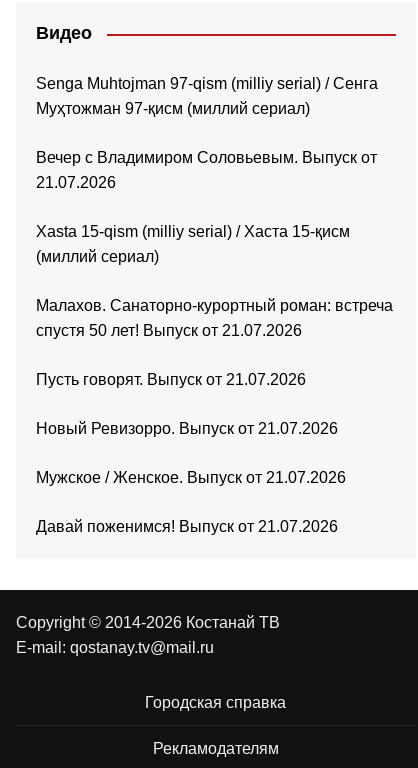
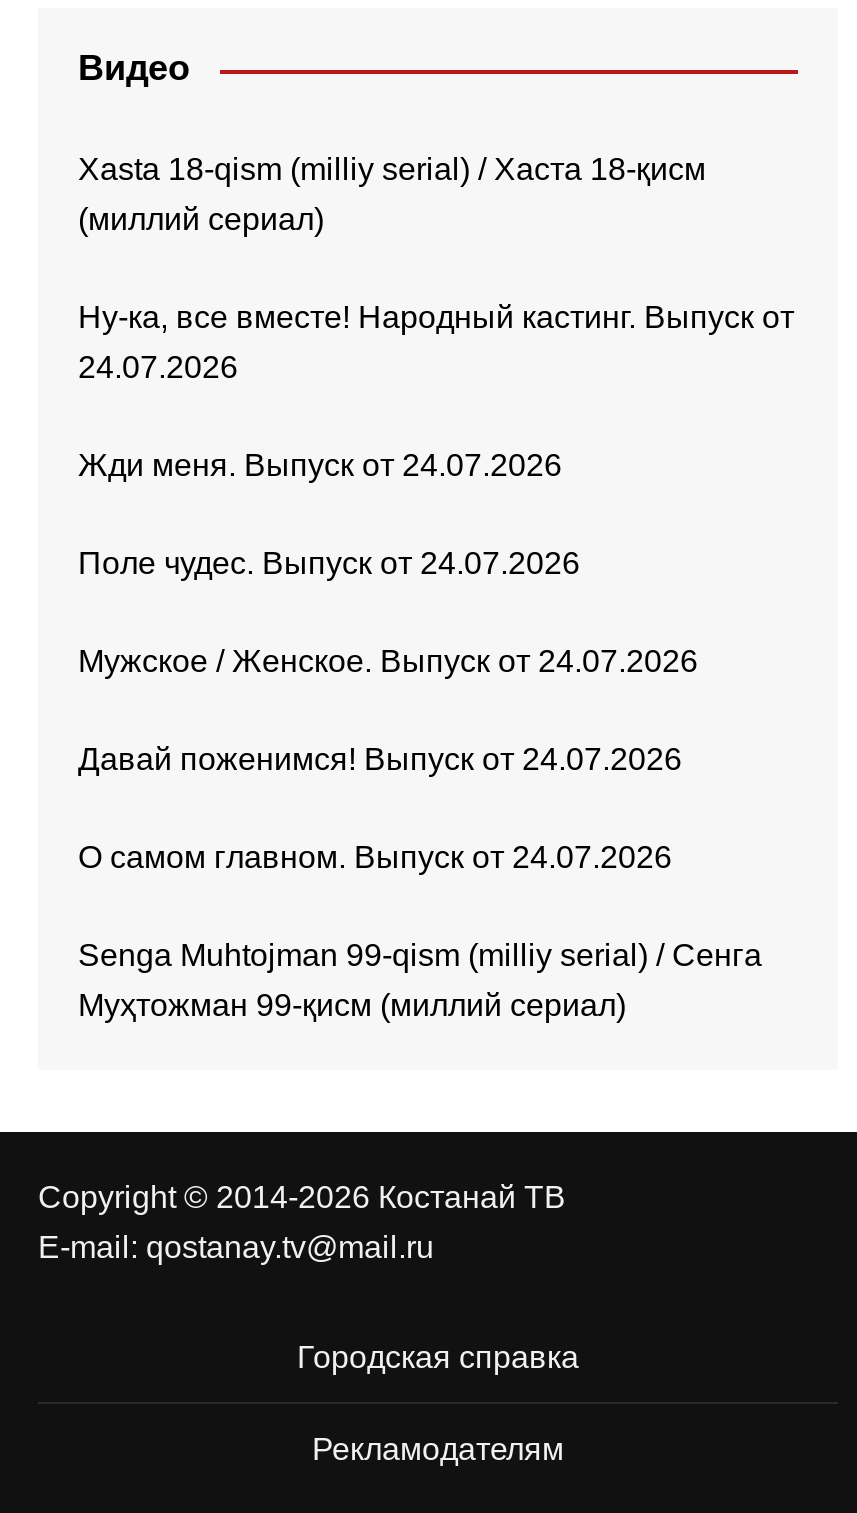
[36,75,378,240] Senga Muhtojman 97-qism (milliy serial) / Сенга | Муҳтожман 97-қисм (миллий сериал) | Вечер с Владимиром Соловьевым. Выпуск от | 21.07.2026 | Xasta 15-qism (milliy serial) / Хаста 15-қисм -> [78,152,706,186] Xasta 18-qism (milliy serial) / Хаста 18-қисм
moved [36,248,159,265] -> [78,202,324,236]: (миллий сериал)
[36,297,393,535] Малахов. Санаторно-курортный роман: встреча | спустя 50 лет! Выпуск от 21.07.2026 | Пусть говорят. Выпуск от 21.07.2026 | Новый Ревизорро. Выпуск от 21.07.2026 | Мужское / Женское. Выпуск от 21.07.2026 | Давай поженимся! Выпуск от 21.07.2026 -> [78,300,794,1022] Ну-ка, все вместе! Народный кастинг. Выпуск от | 24.07.2026 | Жди меня. Выпуск от 24.07.2026 | Поле чудес. Выпуск от 24.07.2026 | Мужское / Женское. Выпуск от 24.07.2026 | Давай поженимся! Выпуск от 24.07.2026 | О самом главном. Выпуск от 24.07.2026 | Senga Muhtojman 99-qism (milliy serial) / Сенга | Муҳтожман 99-қисм (миллий сериал)

